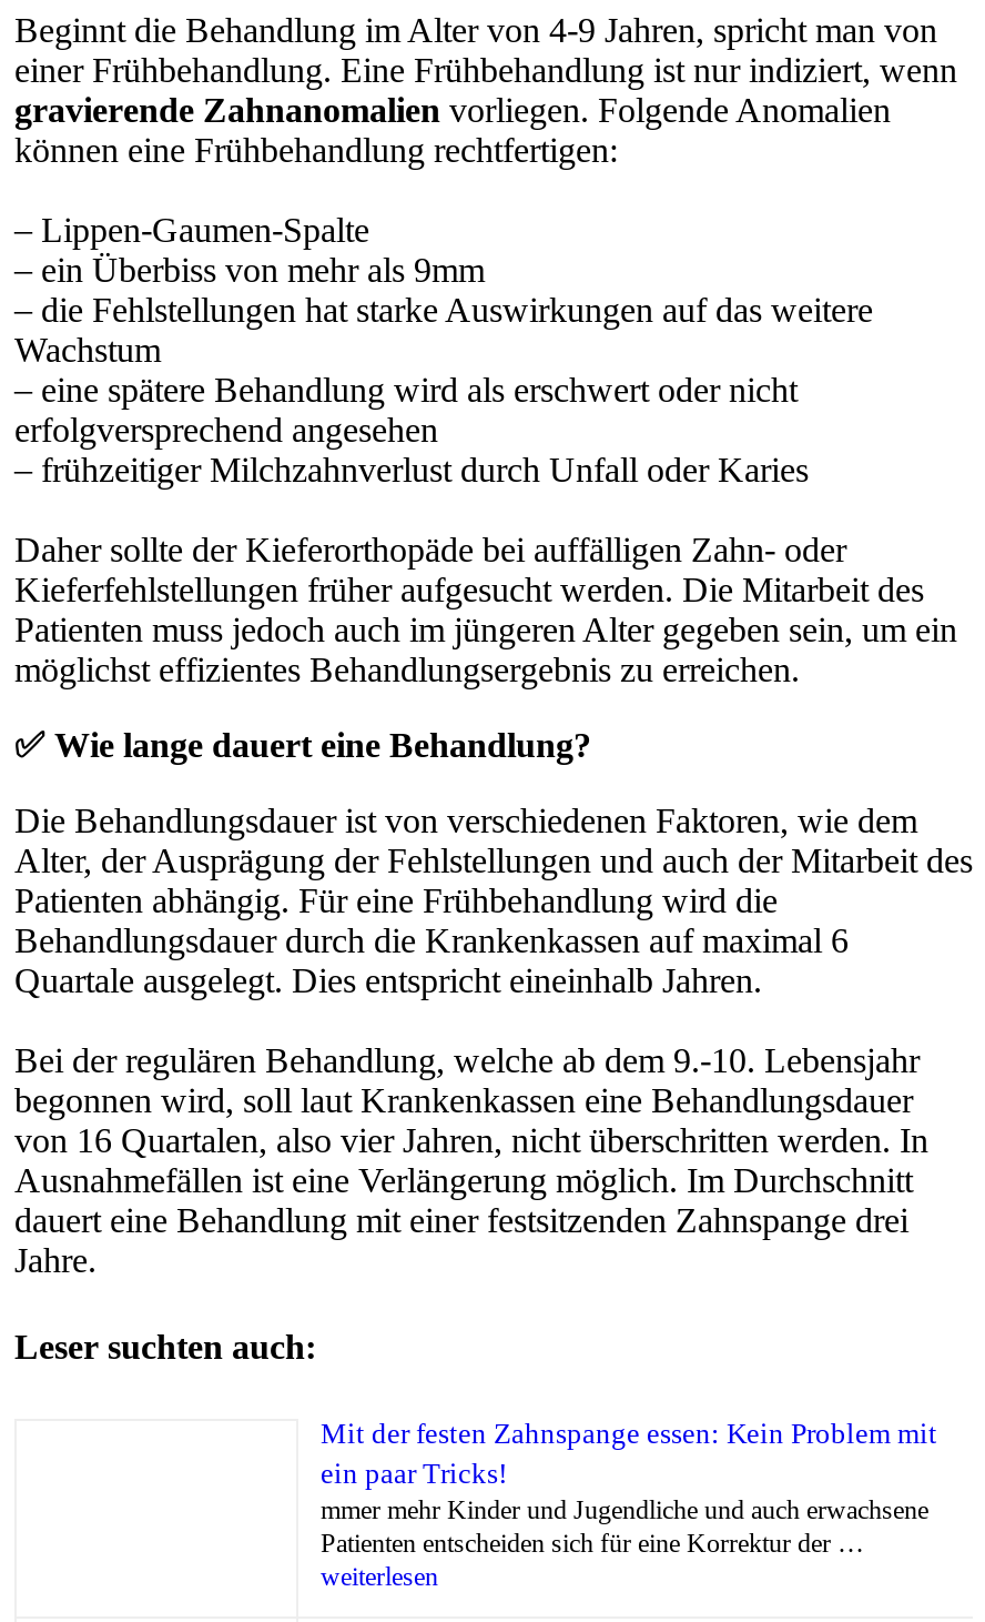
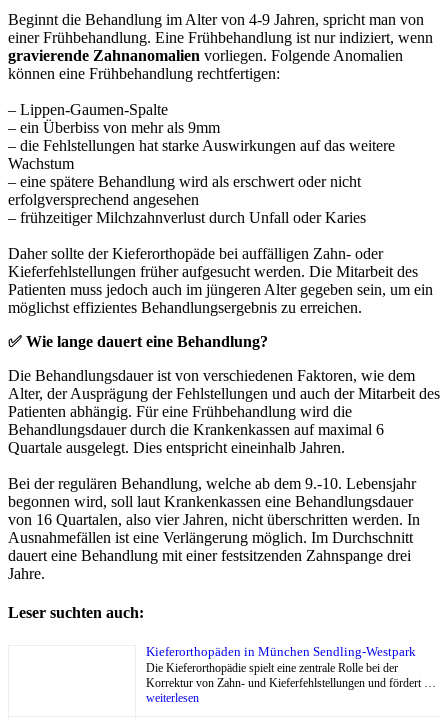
[321,1418,937,1560] Mit der festen Zahnspange essen: Kein Problem mit | ein paar Tricks! | mmer mehr Kinder und Jugendliche und auch erwachsene | Patienten entscheiden sich für eine Korrektur der … -> [146,644,436,690] Kieferorthopäden in München Sendling-Westpark | Die Kieferorthopädie spielt eine zentrale Rolle bei der | Korrektur von Zahn- und Kieferfehlstellungen und fördert …

